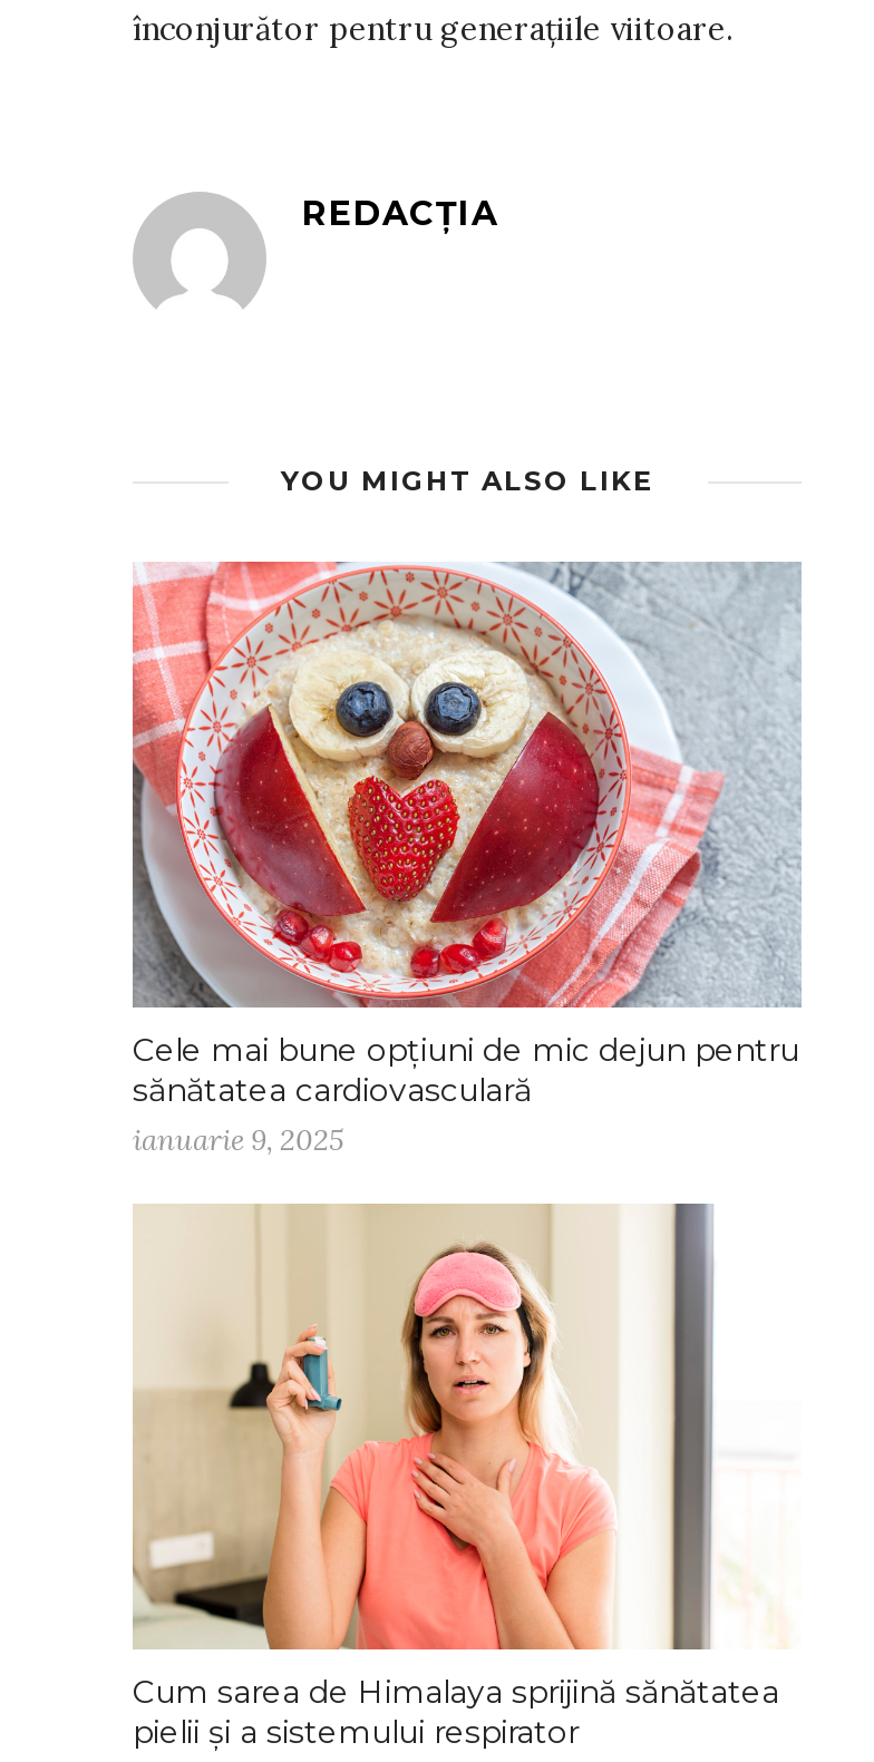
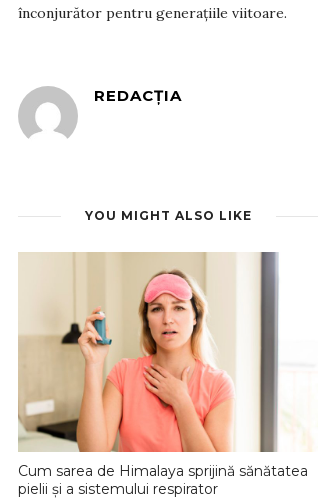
[130,559,802,1160] [image] | Cele mai bune opțiuni de mic dejun pentru | sănătatea cardiovasculară | ianuarie 9, 2025 -> none

